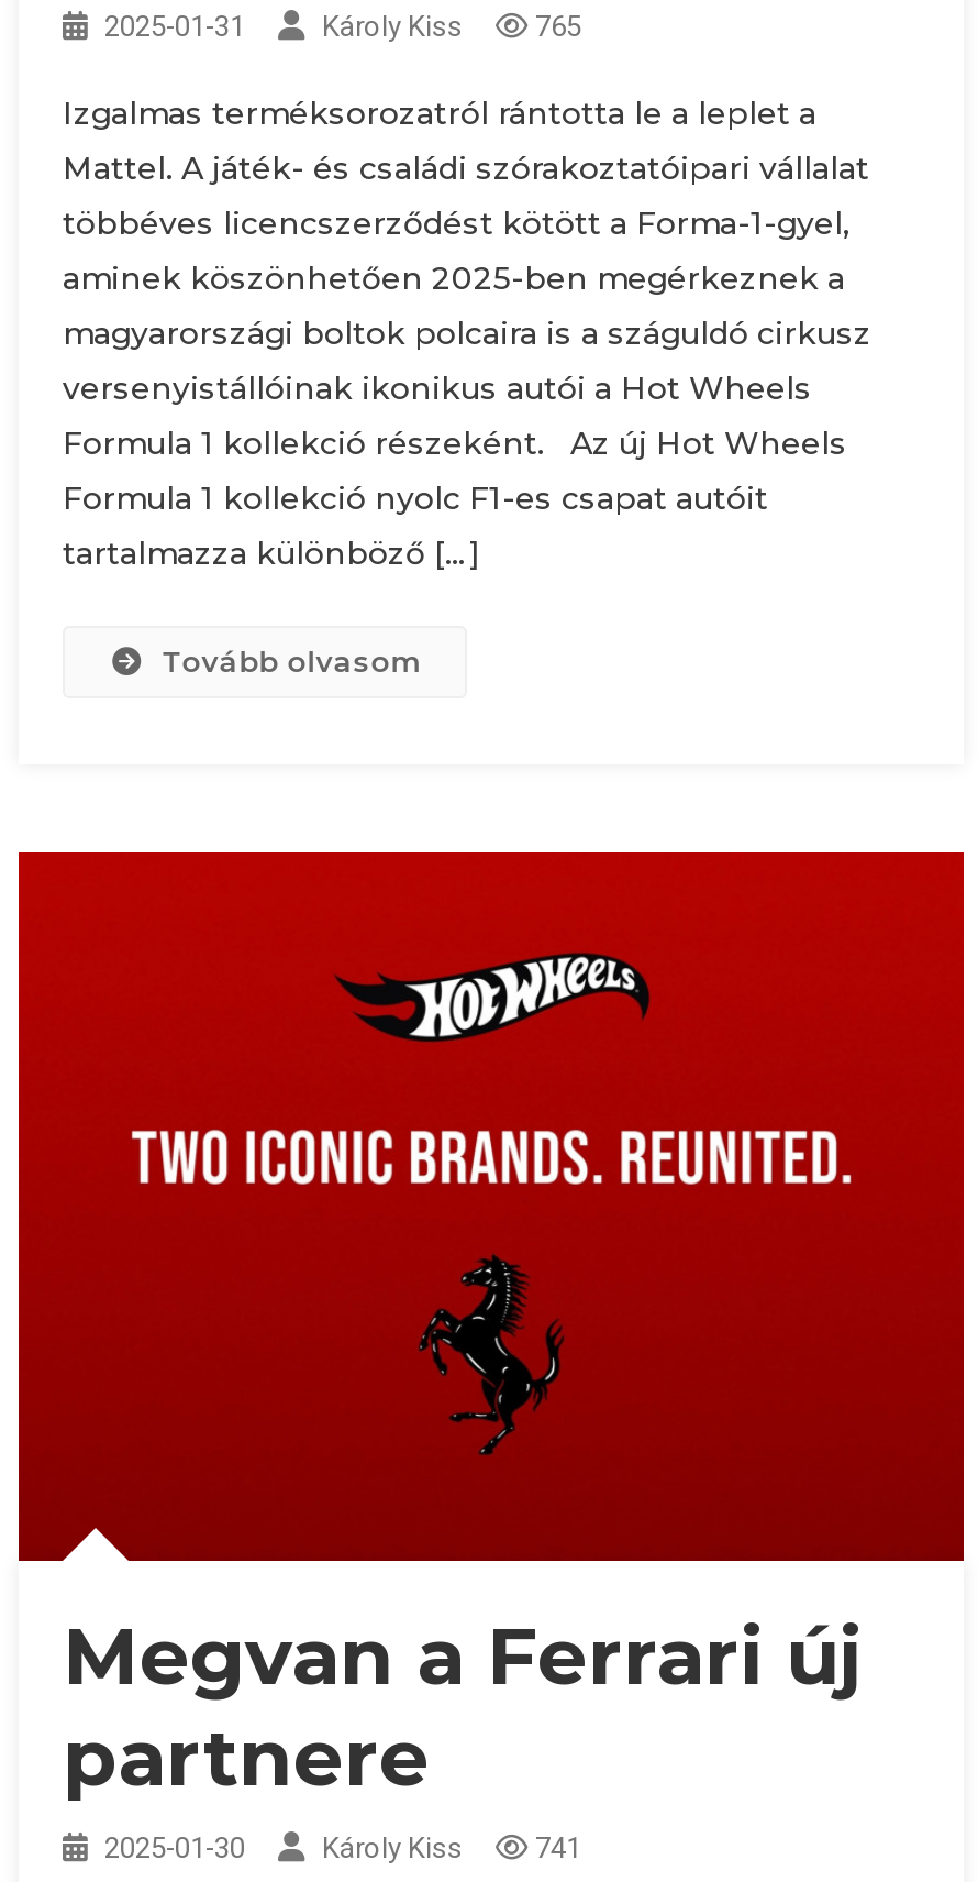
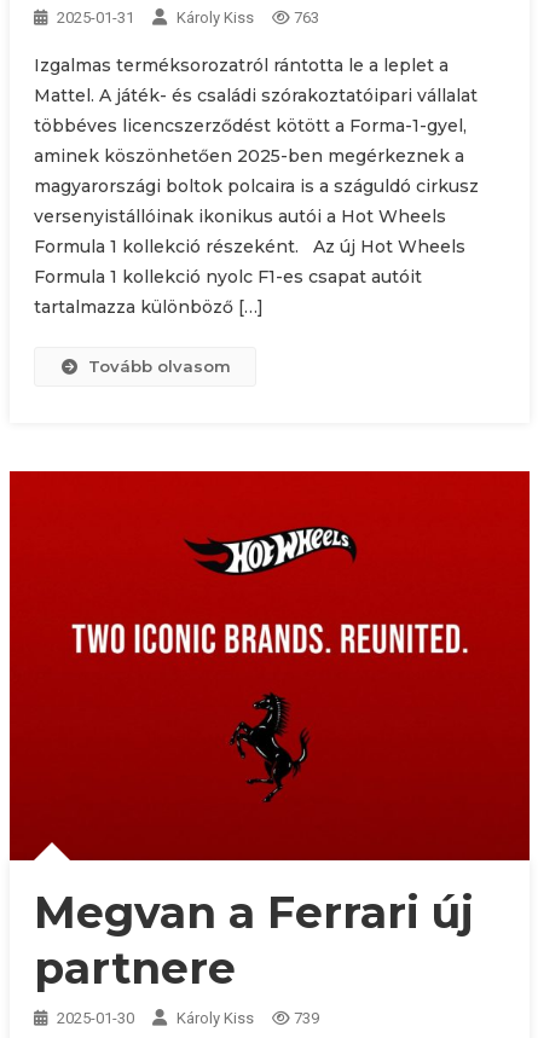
[535,9,581,42] 765 -> [294,8,319,26] 763
[535,1832,581,1865] 741 -> [294,1009,319,1027] 739

